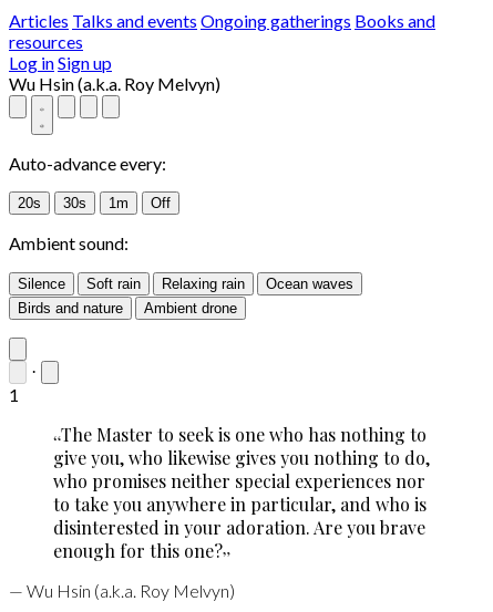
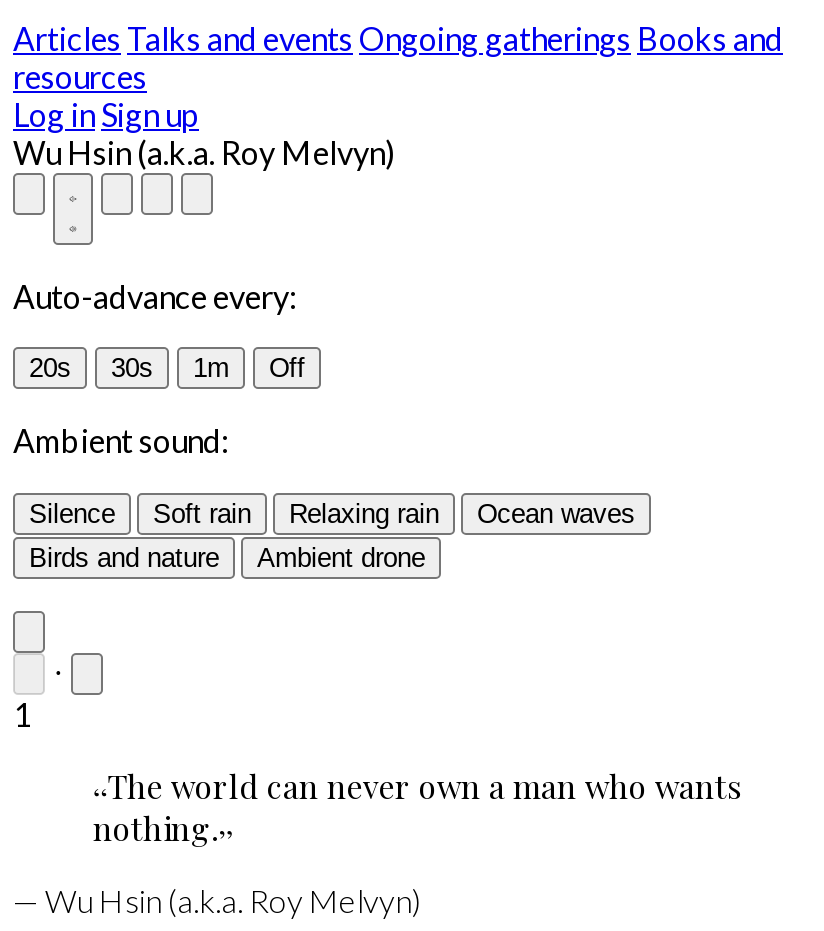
[53,423,430,568] “The Master to seek is one who has nothing to | give you, who likewise gives you nothing to do, | who promises neither special experiences nor | to take you anywhere in particular, and who is | disinterested in your adoration. Are you brave | enough for this one?” -> [93,765,741,860] “The world can never own a man who wants | nothing.”

